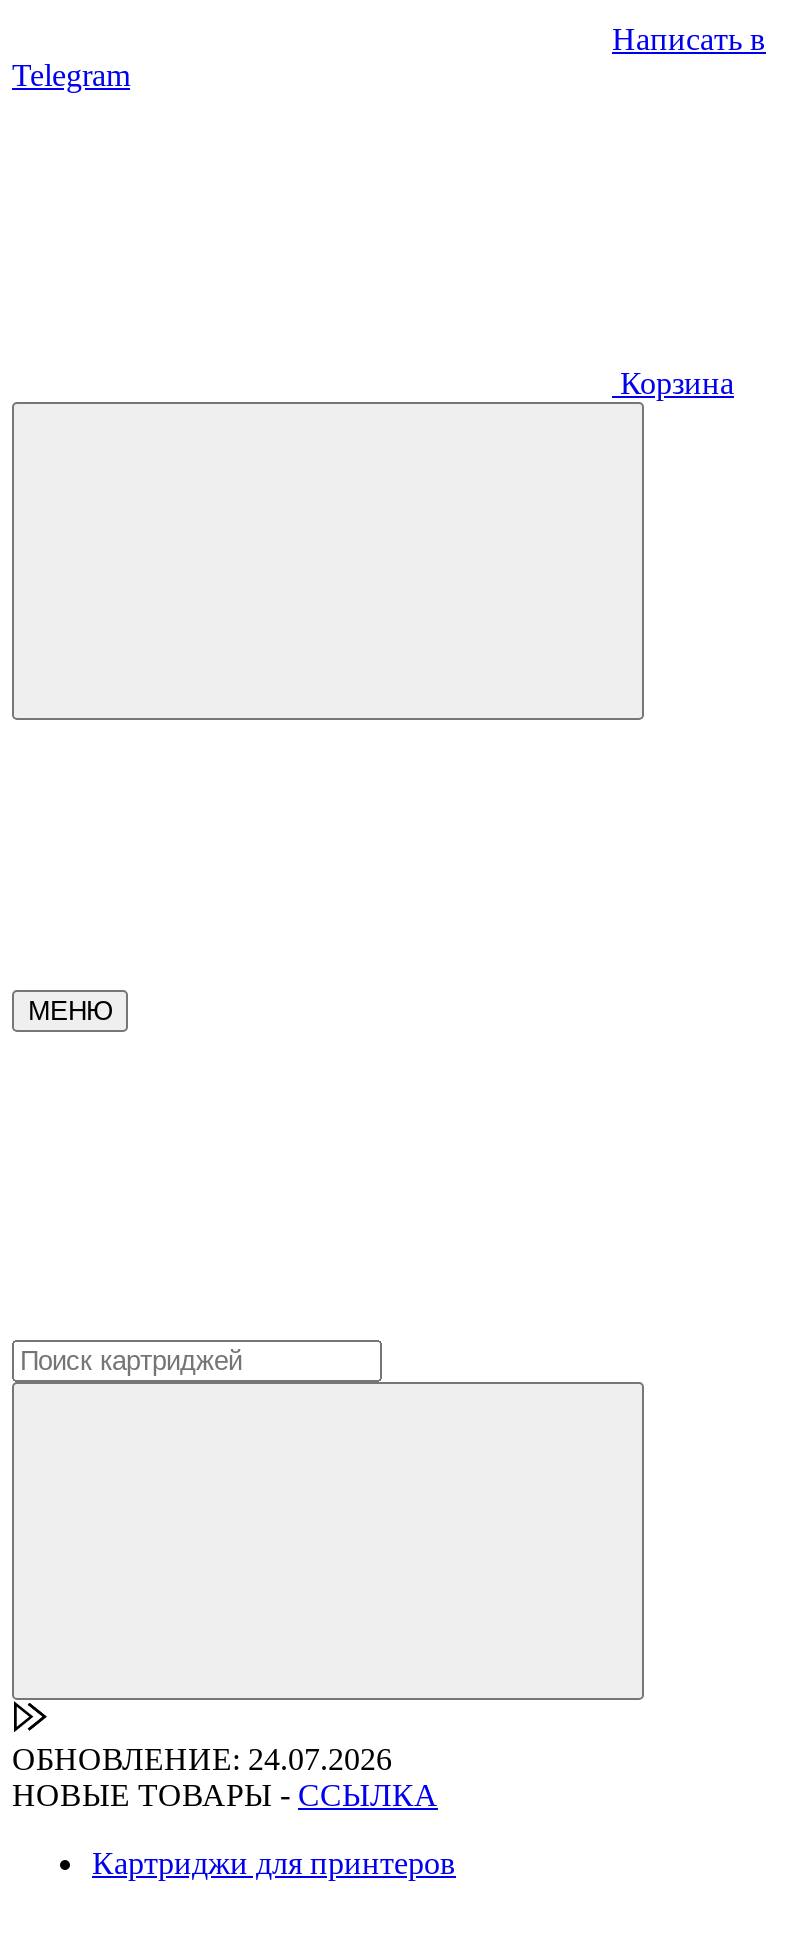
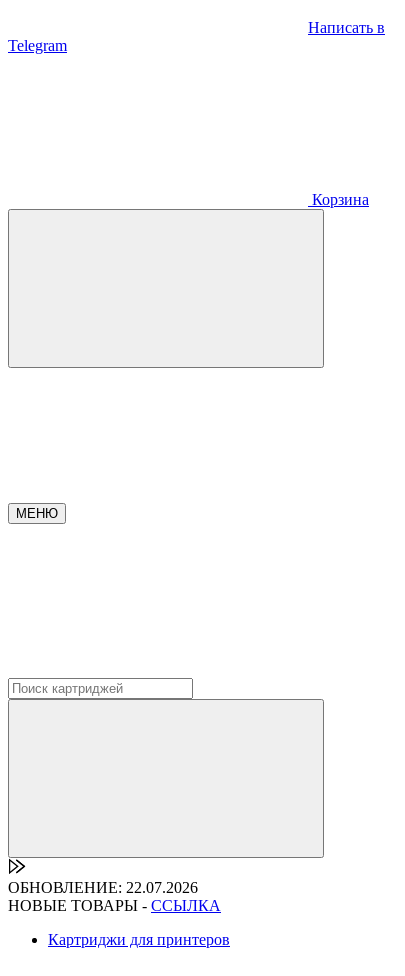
[12,1742,392,1776] ОБНОВЛЕНИЕ: 24.07.2026 -> [8,879,198,896] ОБНОВЛЕНИЕ: 22.07.2026

